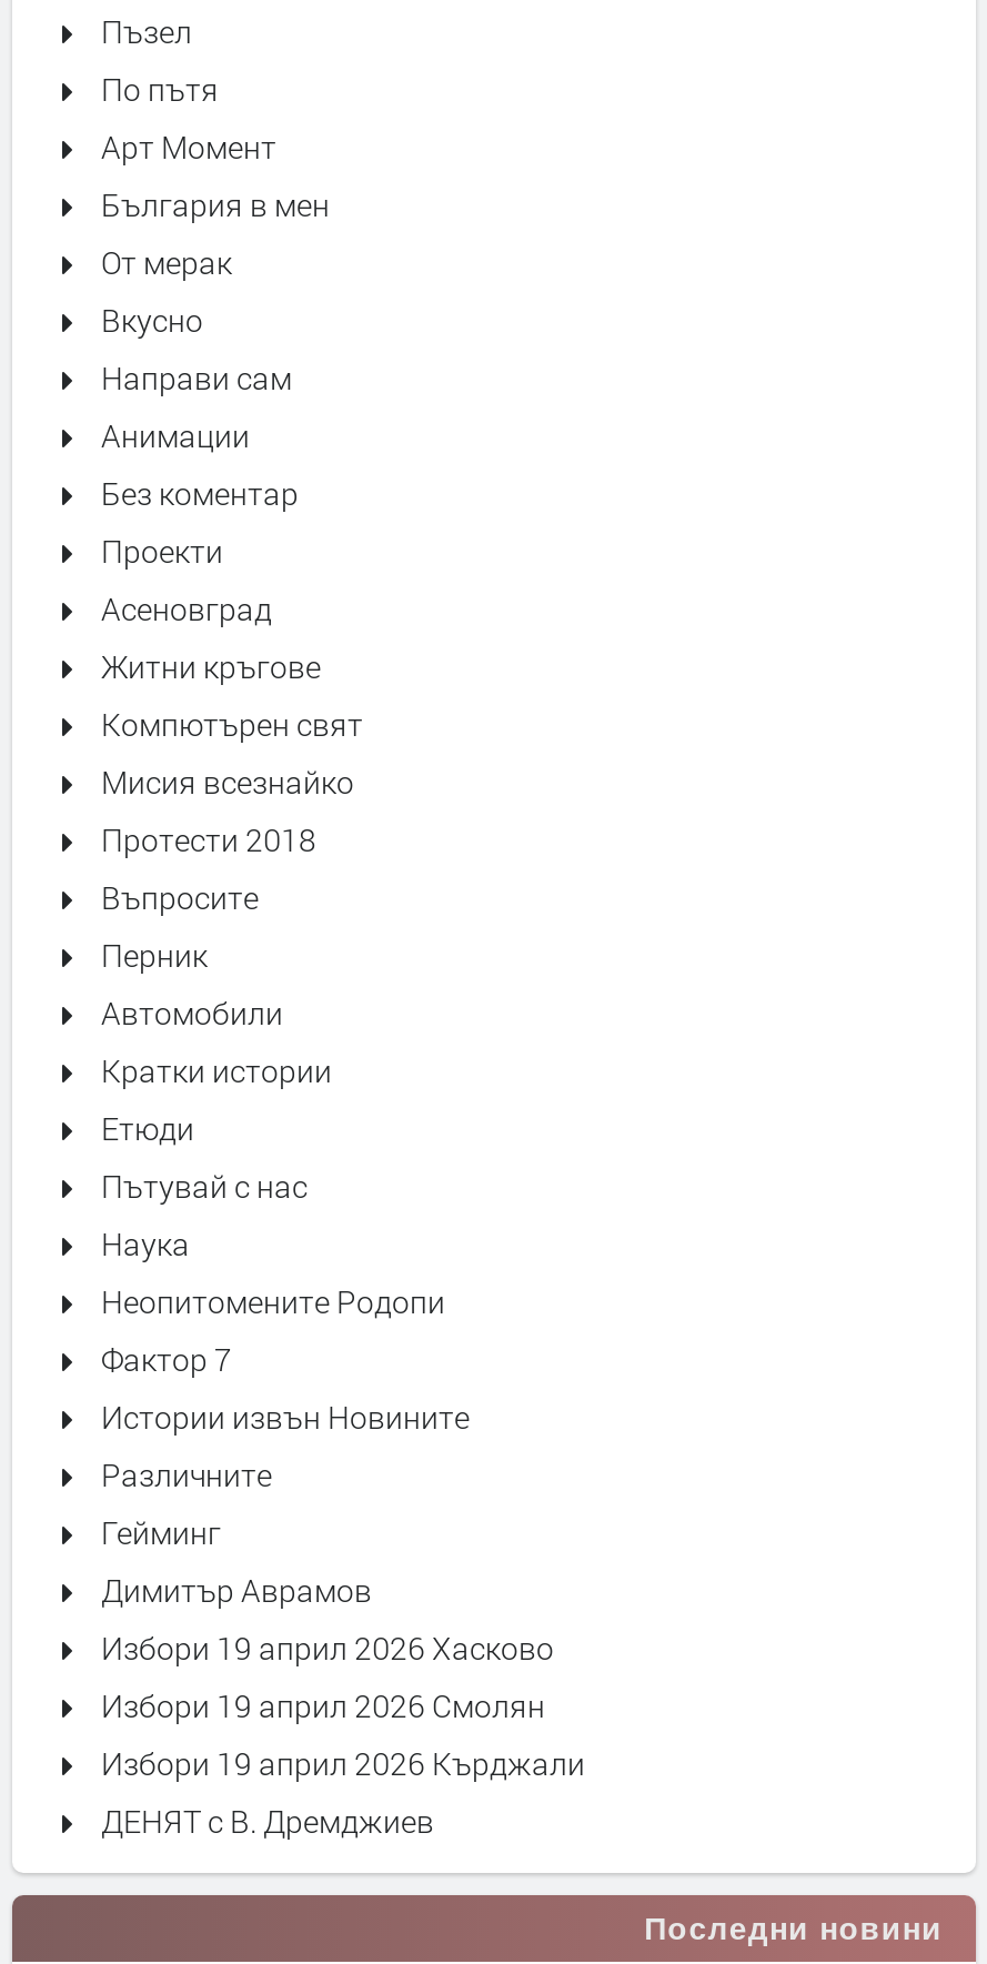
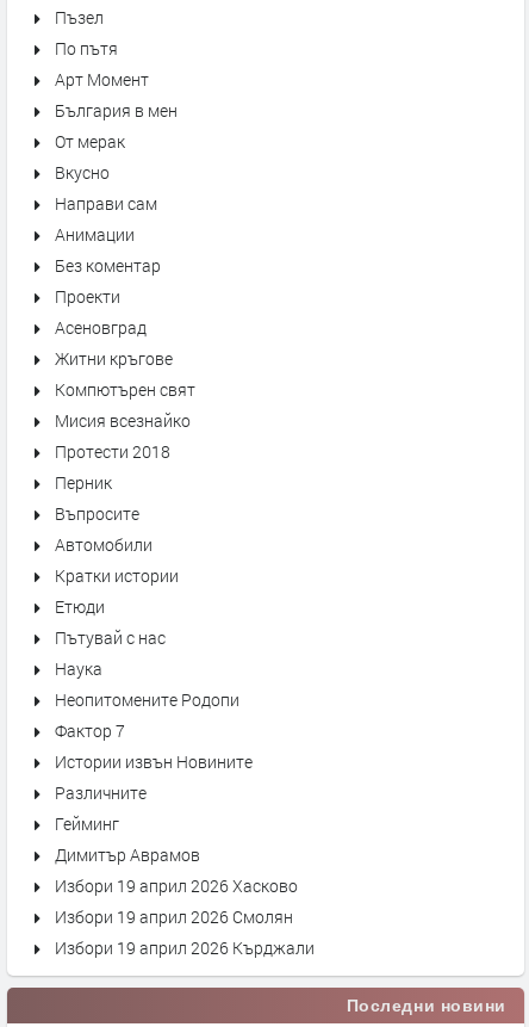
moved [101,876,259,918] -> [55,502,139,525]: Въпросите
[101,1800,434,1842] ДЕНЯТ с В. Дремджиев -> none

